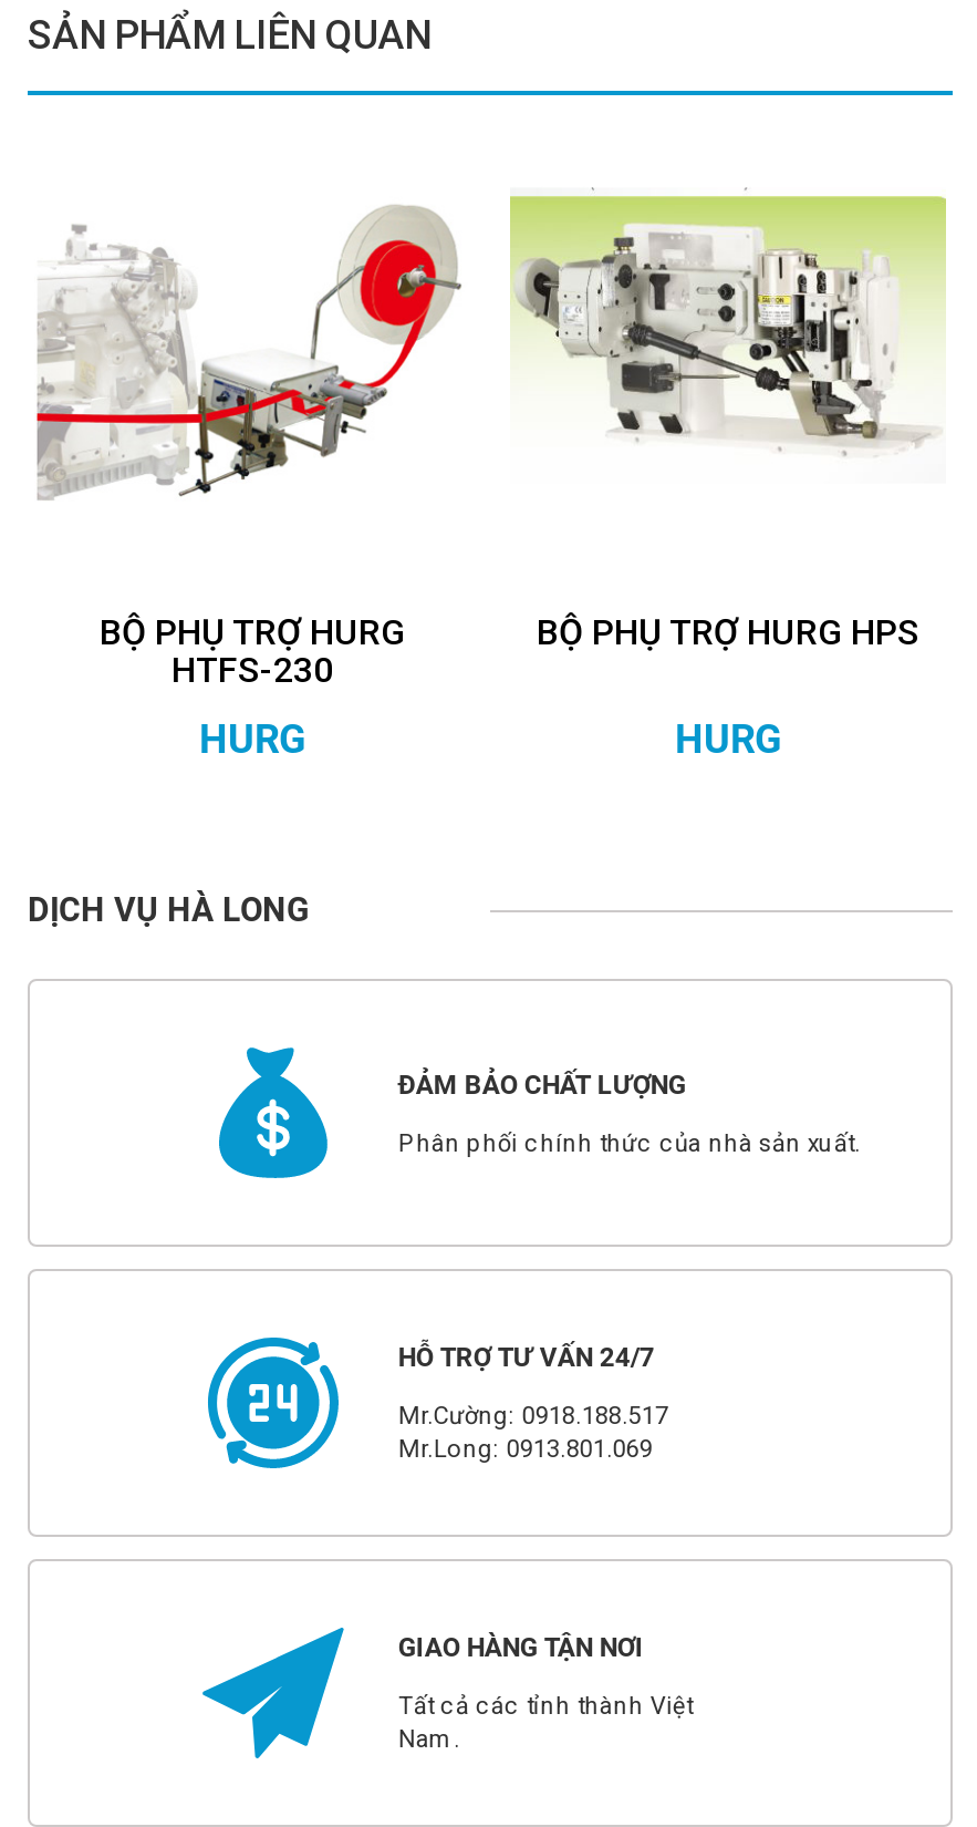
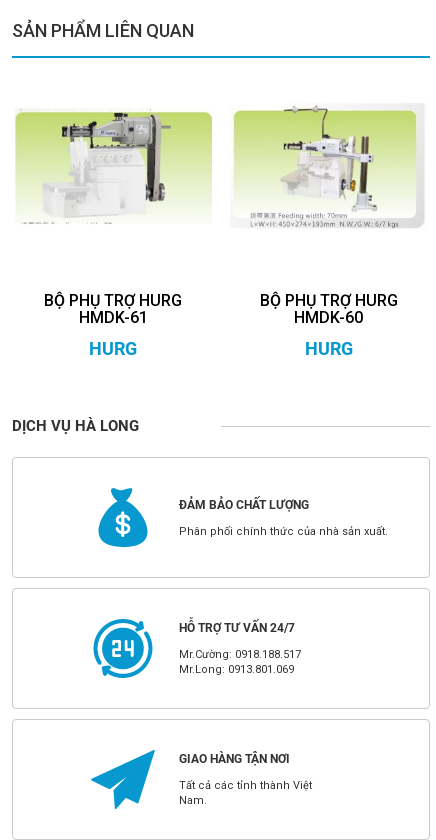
[34,204,470,500] [image] -> [14,108,213,240] [image]
[508,193,948,469] [image] -> [230,103,427,229] [image]
[537,612,919,654] BỘ PHỤ TRỢ HURG HPS -> [259,291,397,327] BỘ PHỤ TRỢ HURG | HMDK-60
[172,649,333,691] HTFS-230 -> [79,308,148,327] HMDK-61

